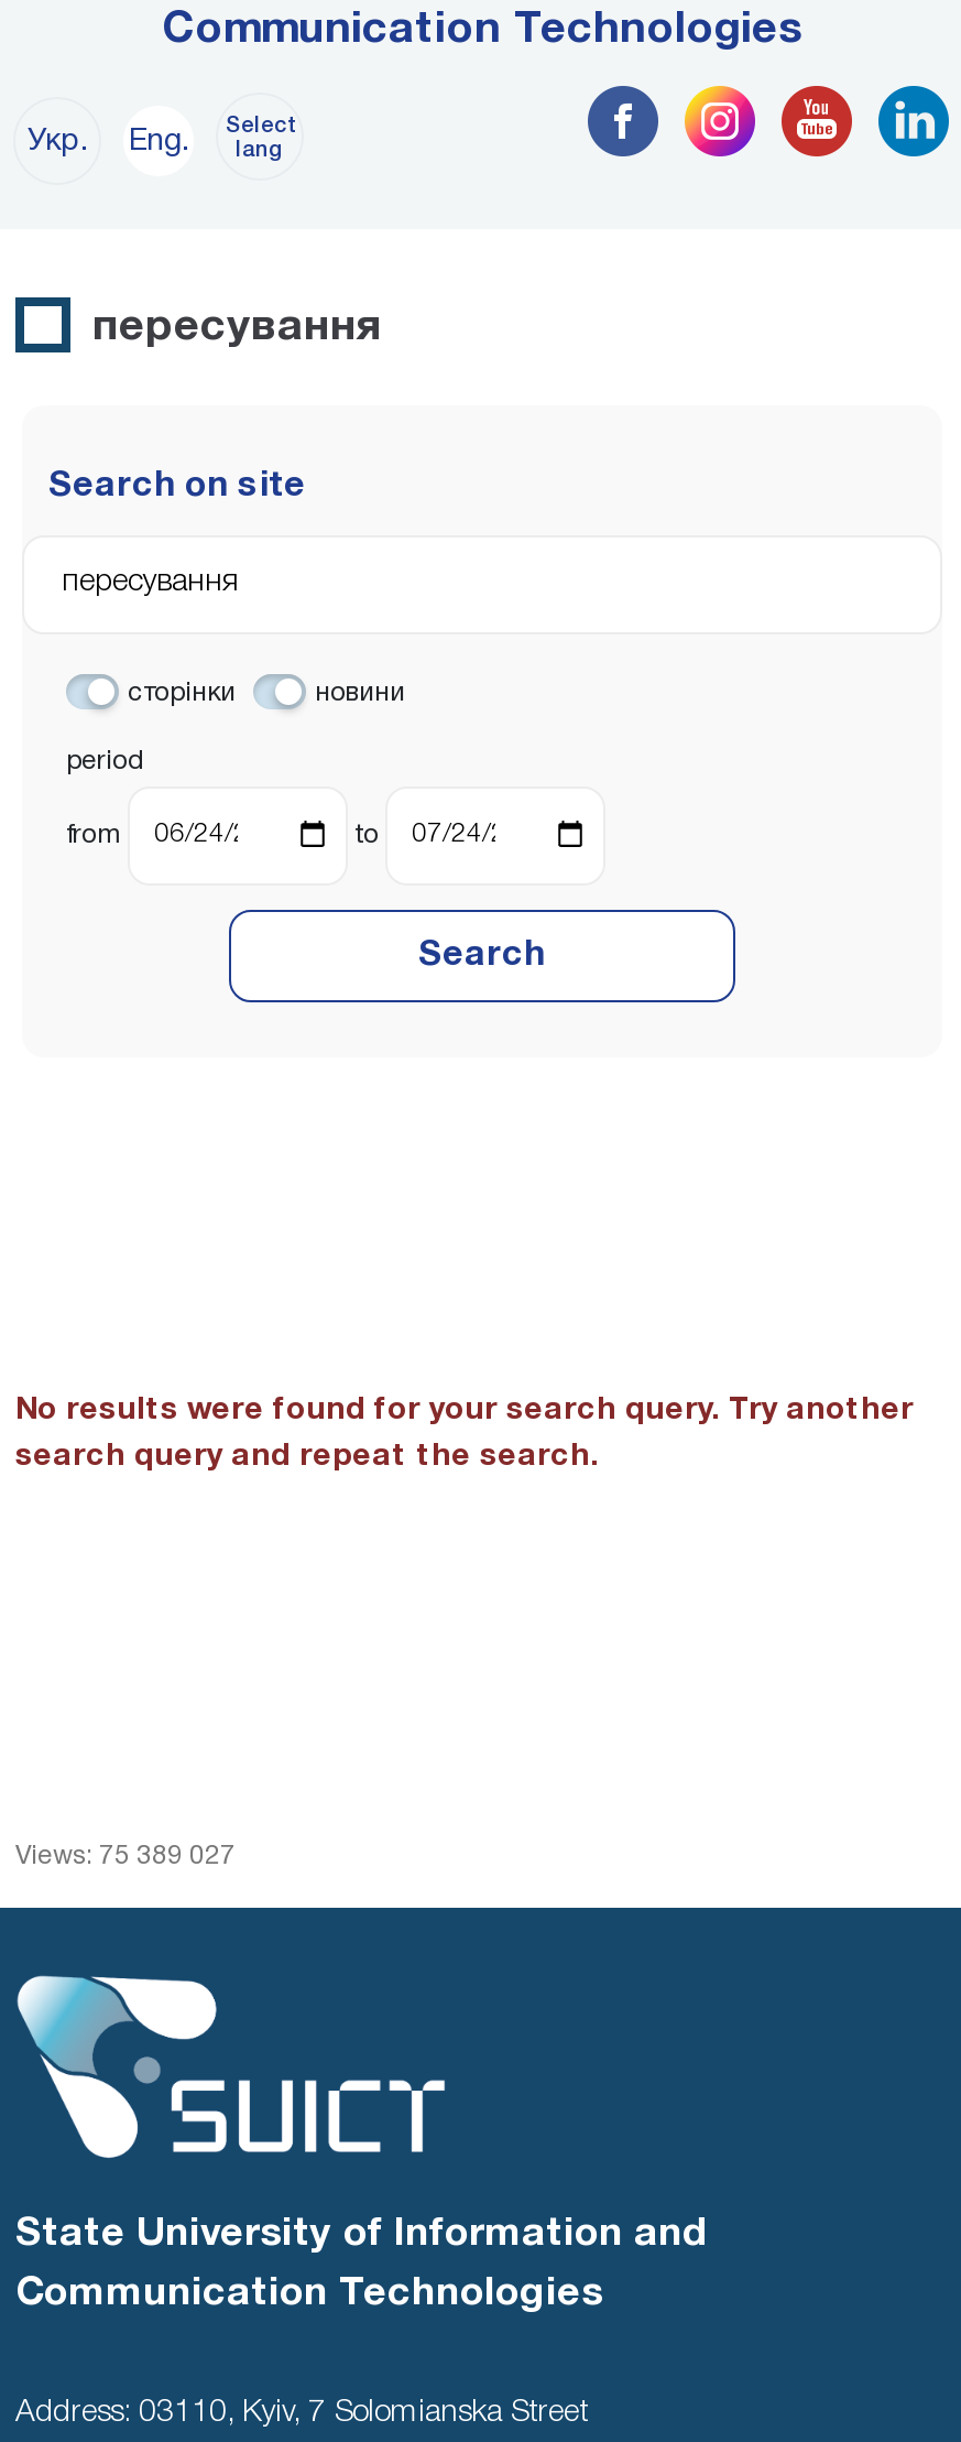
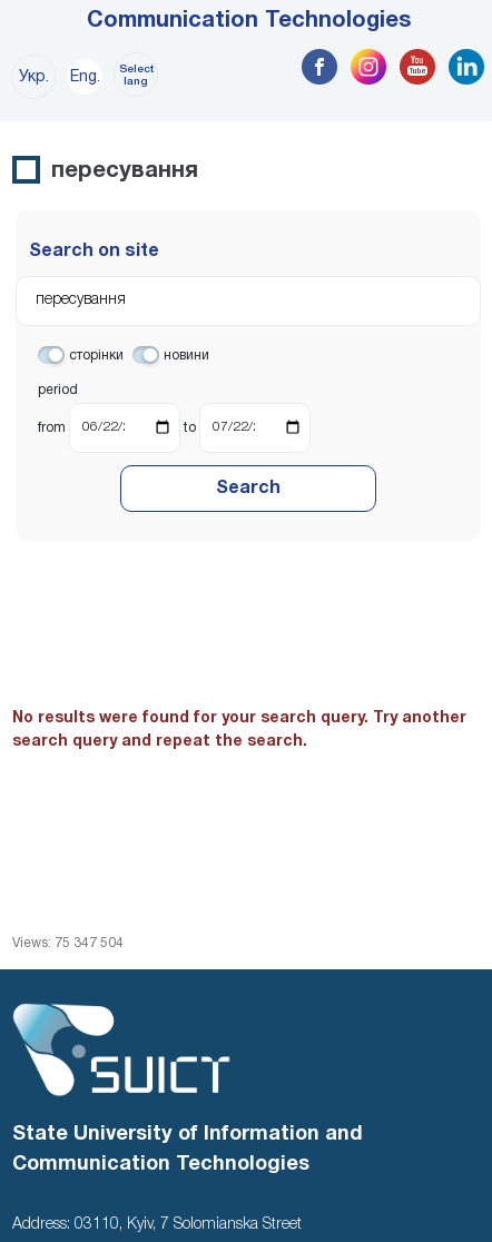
[15,1843,236,1867] Views: 75 389 027 -> [12,937,124,949] Views: 75 347 504

